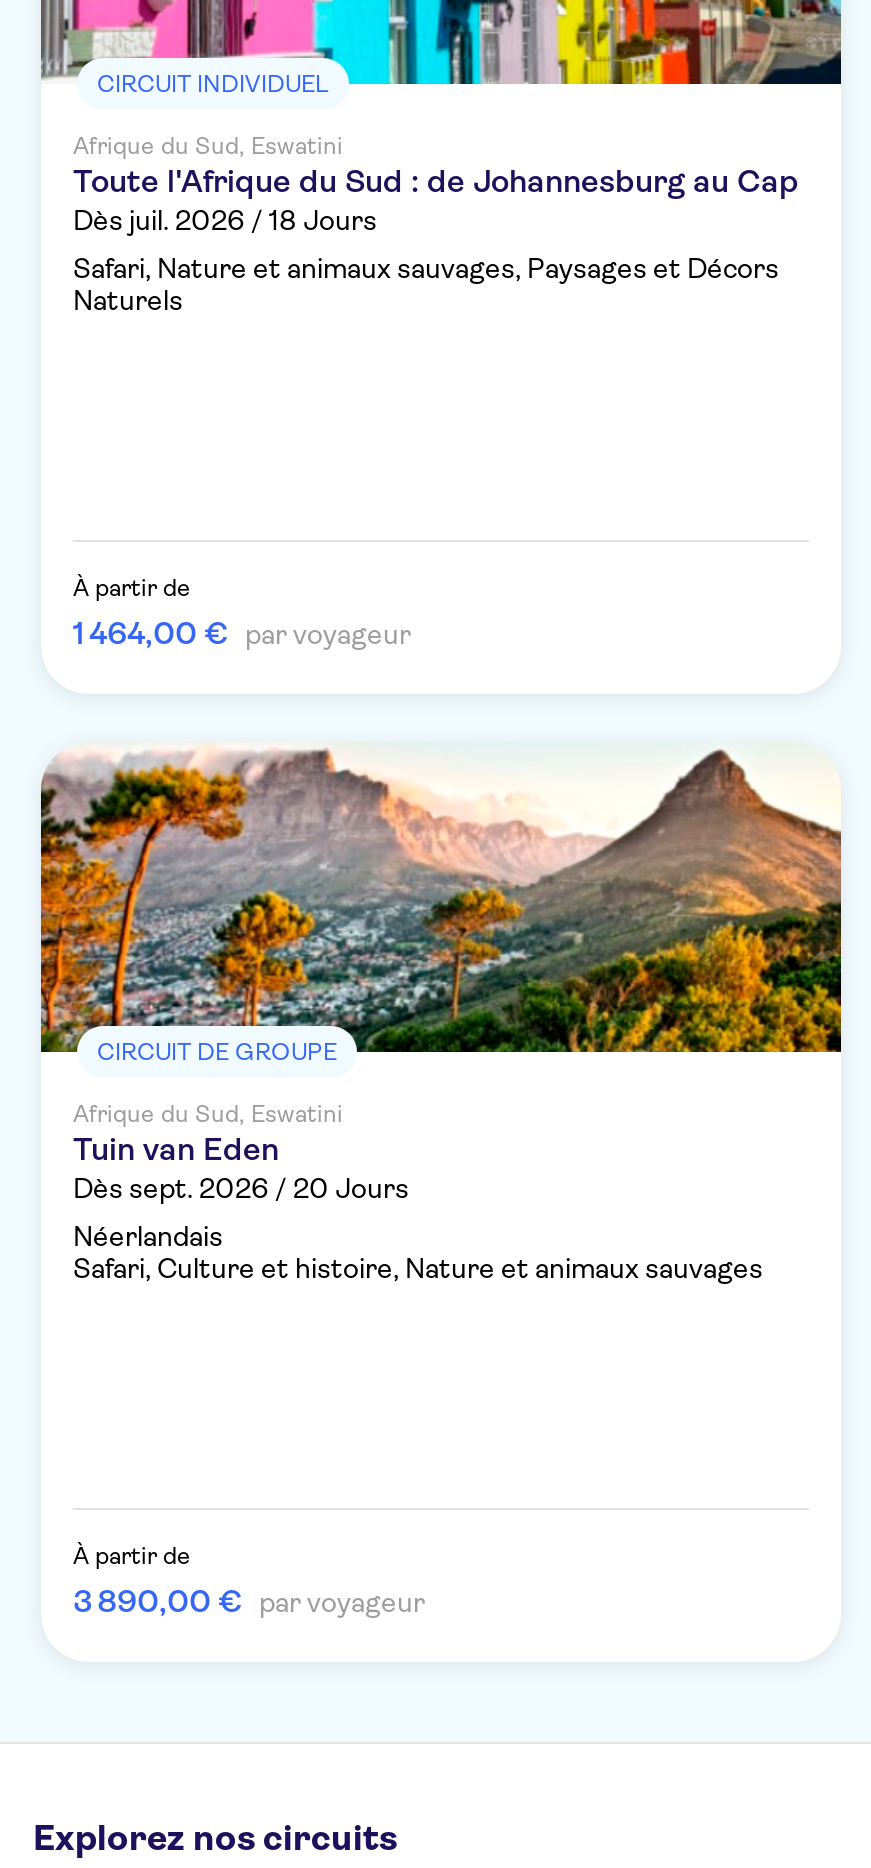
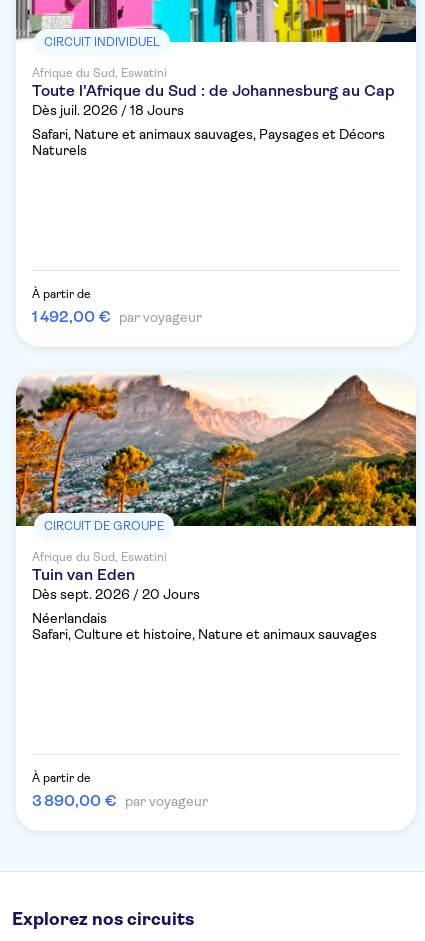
[73,614,411,652] 1 464,00 € par voyageur -> [32,307,202,326] 1 492,00 € par voyageur

